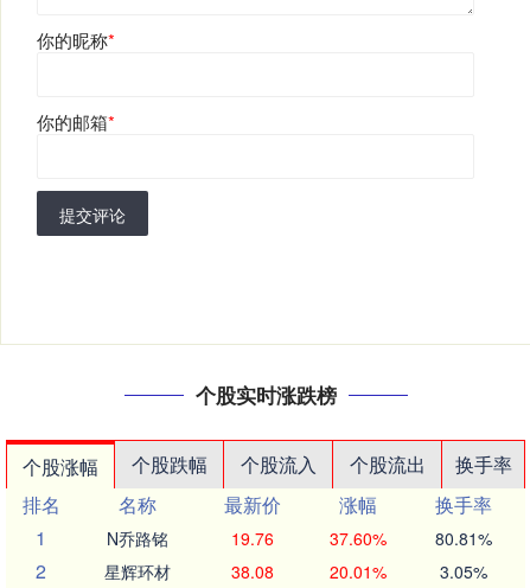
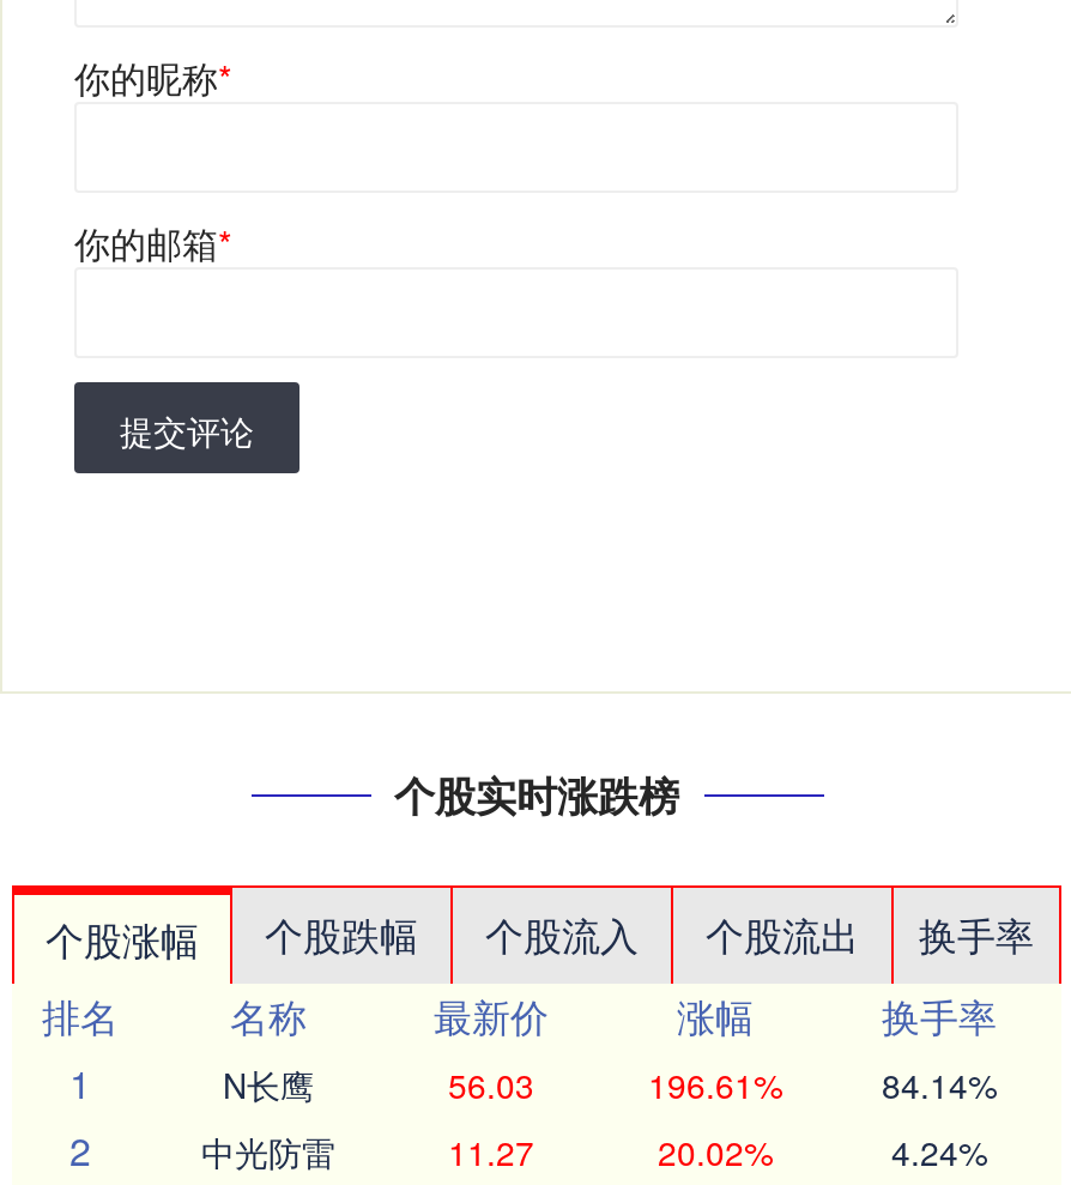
[107,526,491,550] N乔路铭 | 19.76 | 37.60% | 80.81% -> [223,1060,997,1108] N长鹰 | 56.03 | 196.61% | 84.14%
[104,560,487,583] 星辉环材 | 38.08 | 20.01% | 3.05% -> [201,1127,987,1175] 中光防雷 | 11.27 | 20.02% | 4.24%

